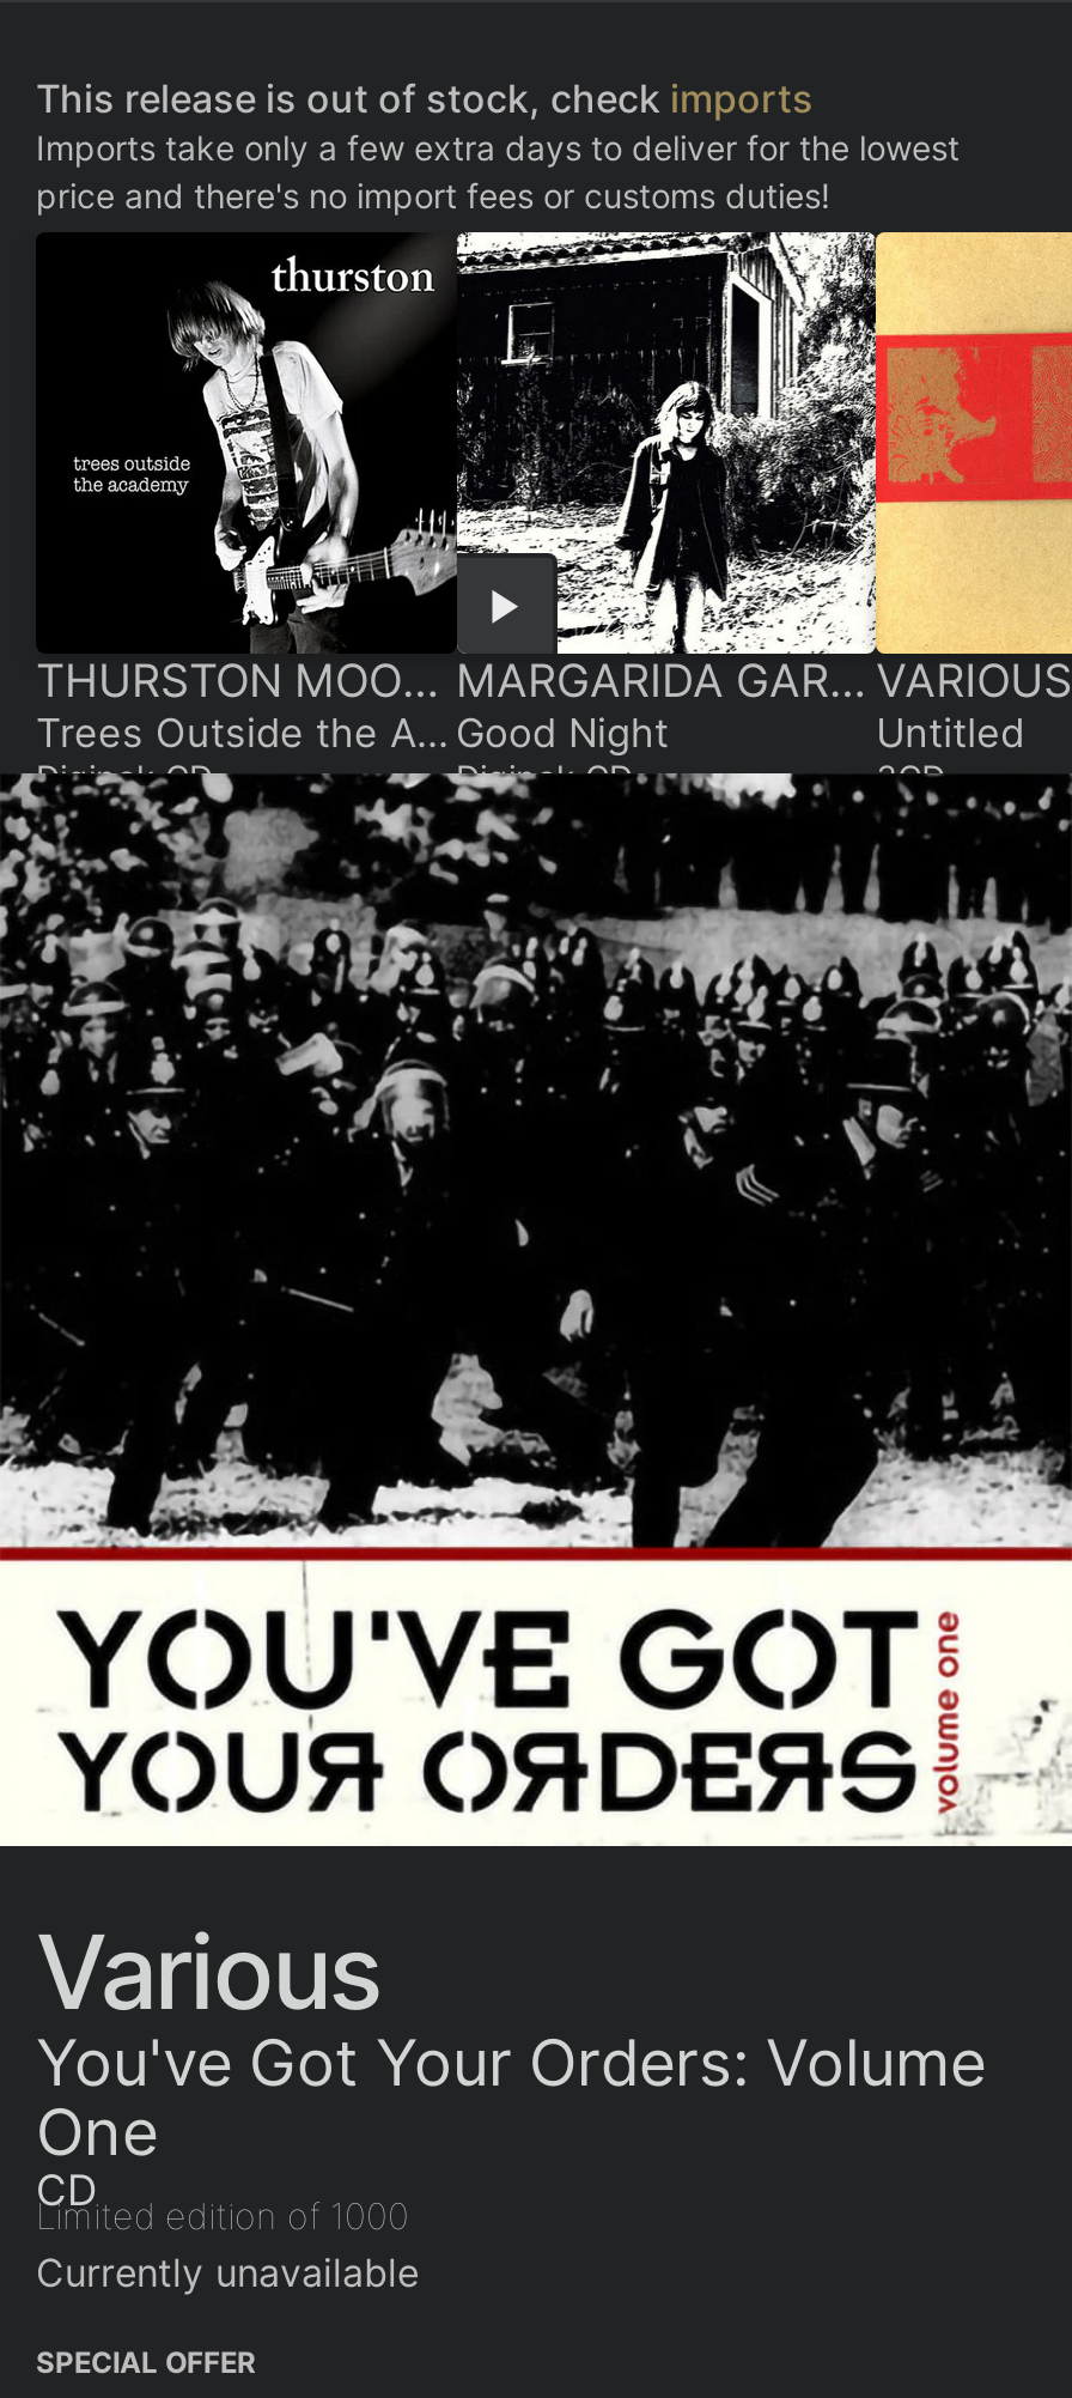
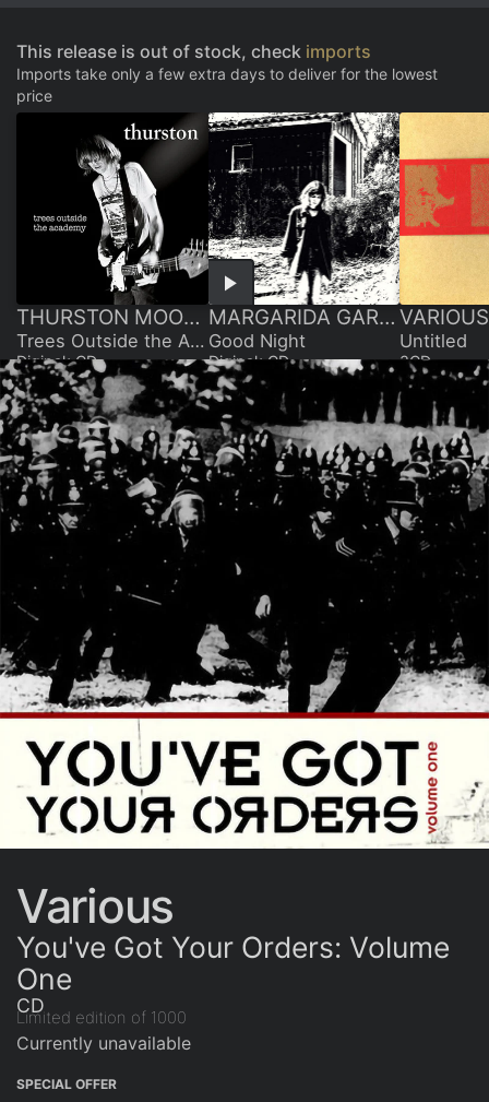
[36,175,830,215] price and there's no import fees or customs duties! -> [16,86,52,105] price

